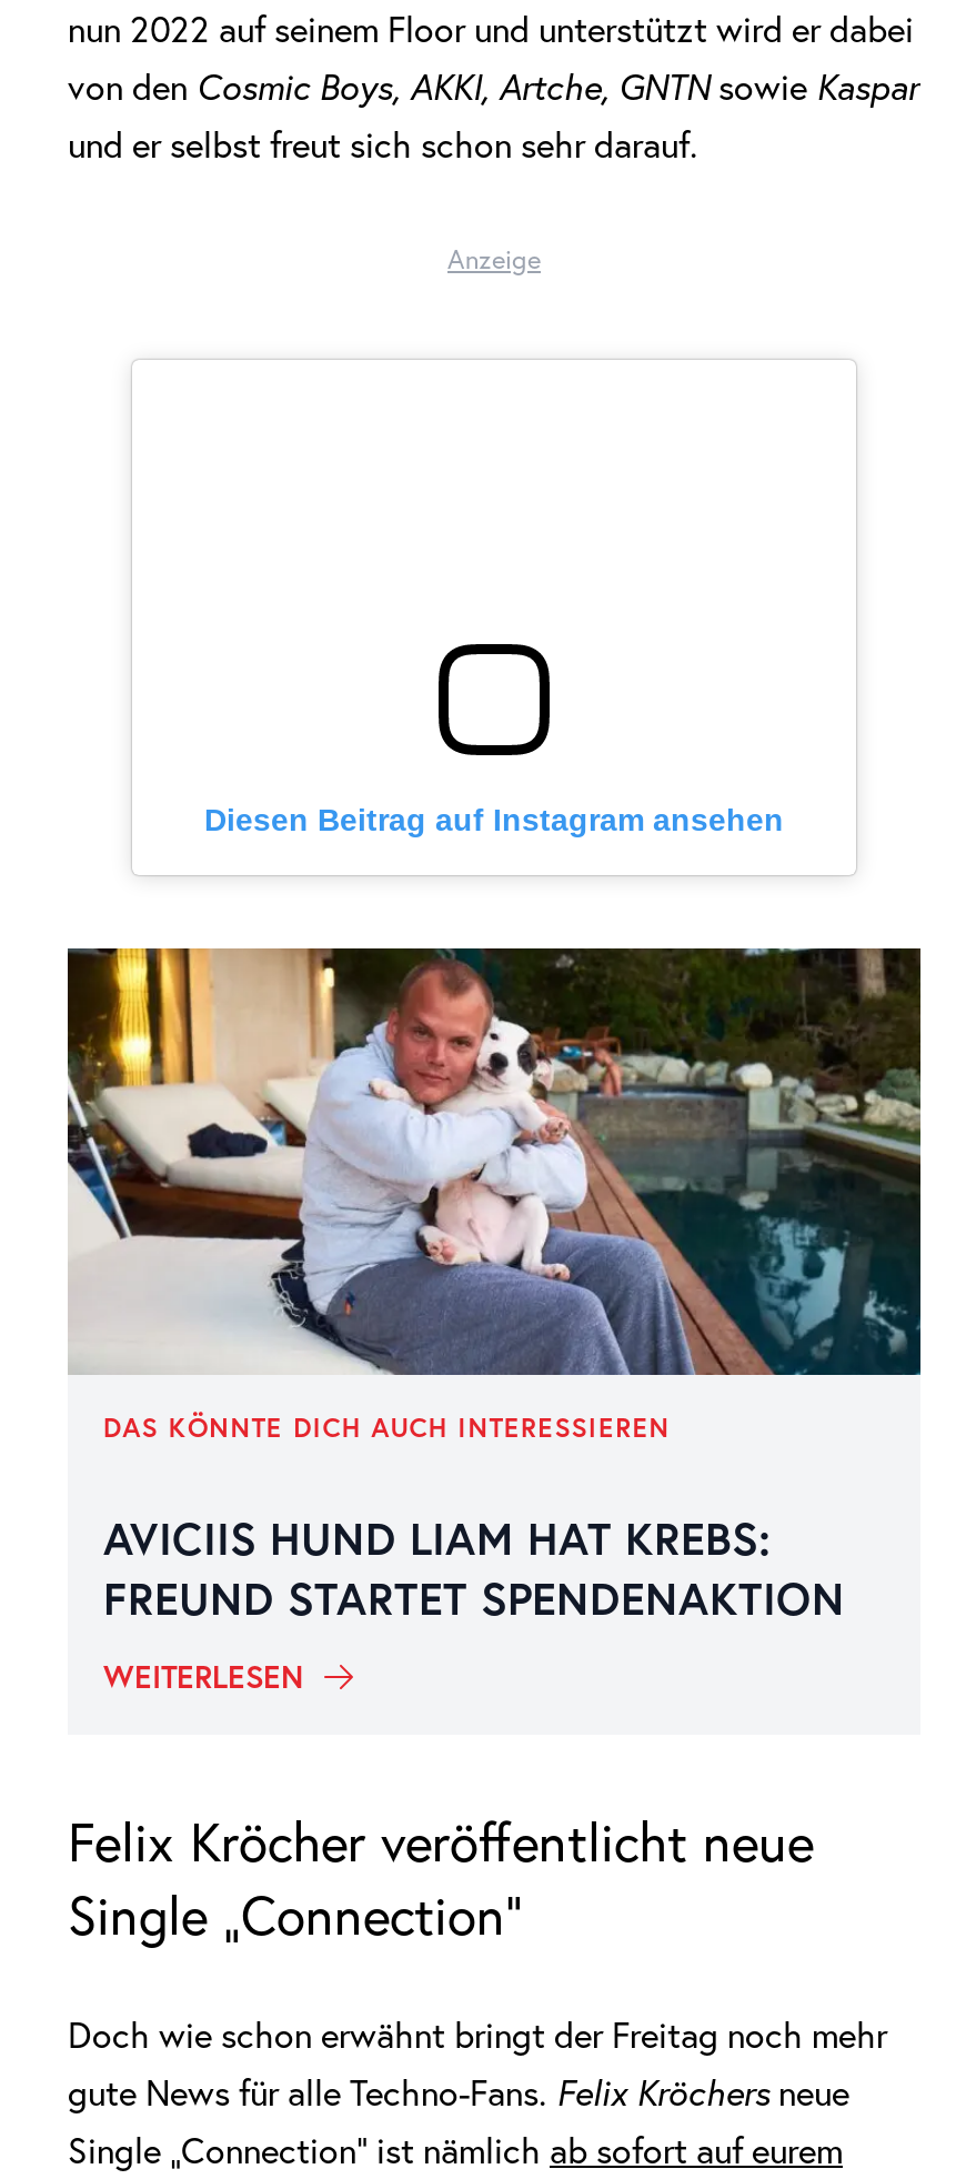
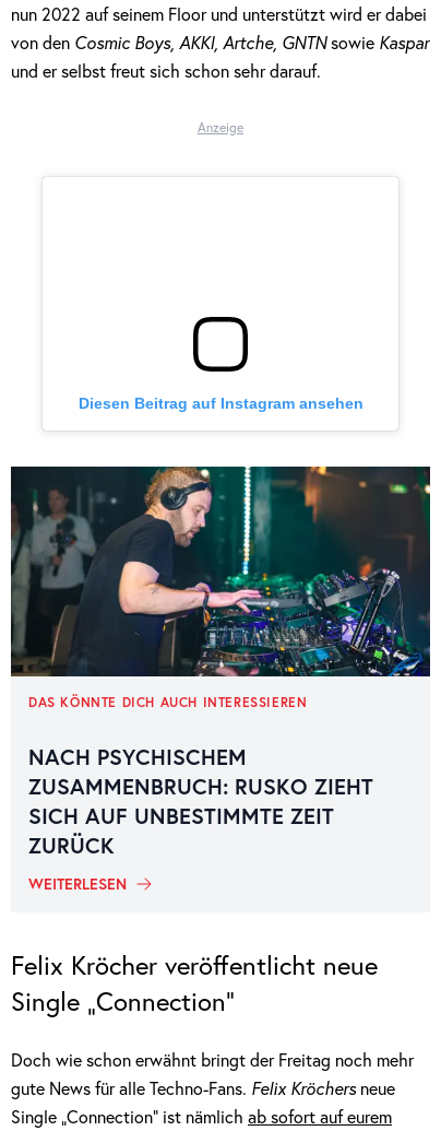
[68,946,923,1377] [image] -> [10,466,431,678] [image]
[103,1508,845,1627] AVICIIS HUND LIAM HAT KREBS: | FREUND STARTET SPENDENAKTION -> [28,742,373,860] NACH PSYCHISCHEM | ZUSAMMENBRUCH: RUSKO ZIEHT | SICH AUF UNBESTIMMTE ZEIT | ZURÜCK

